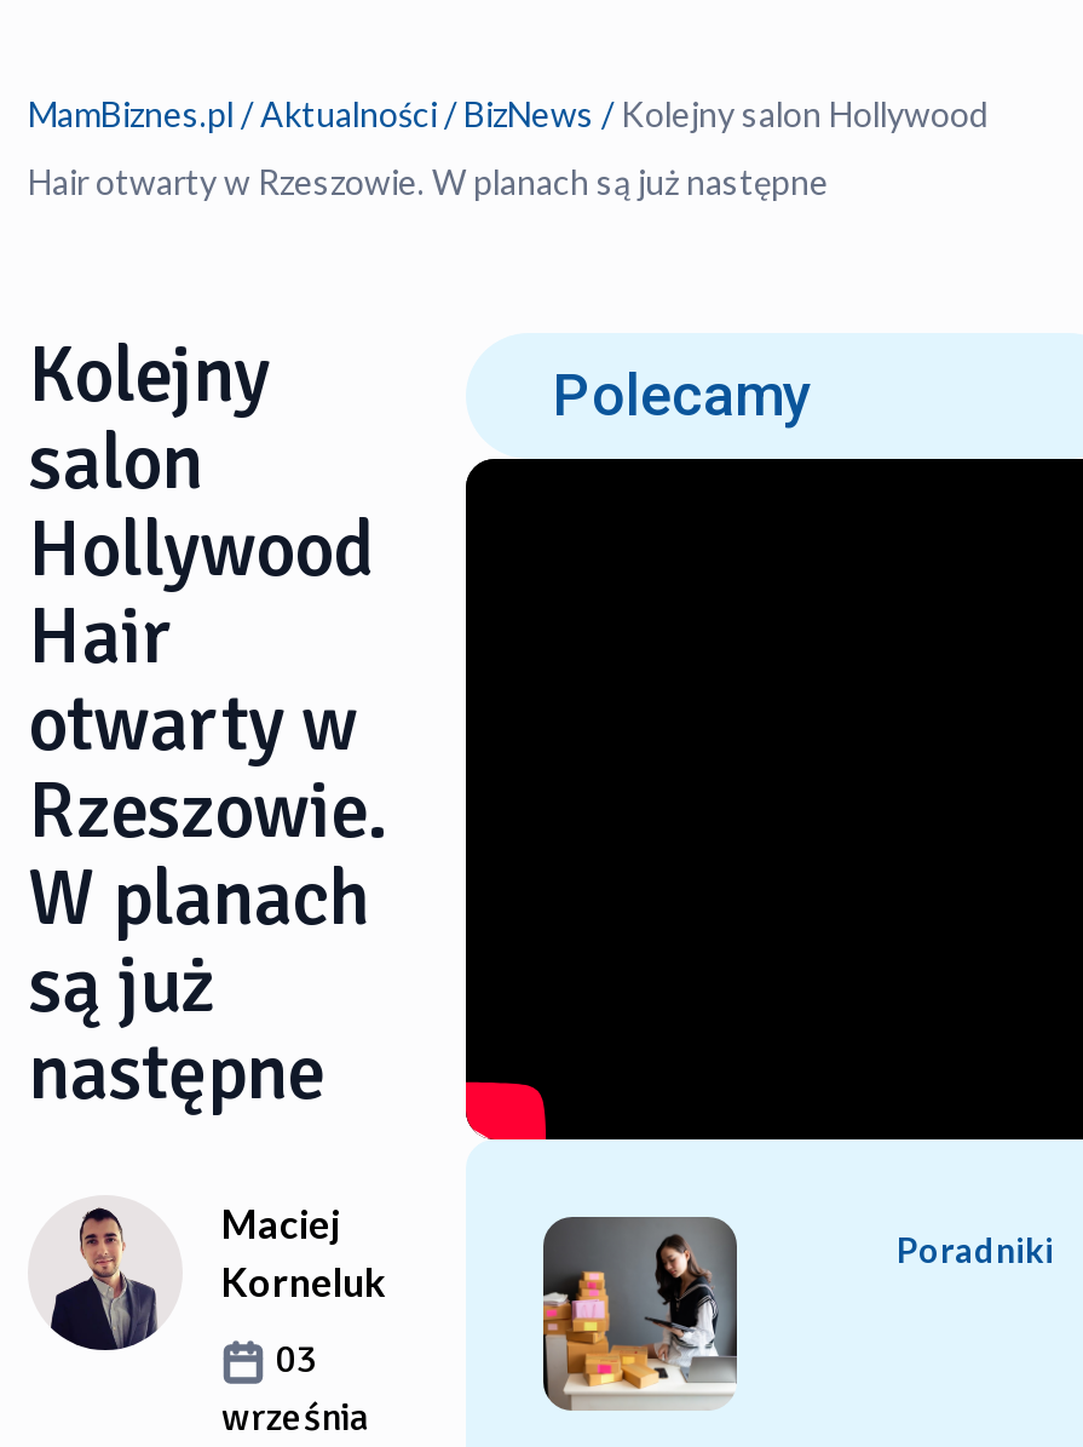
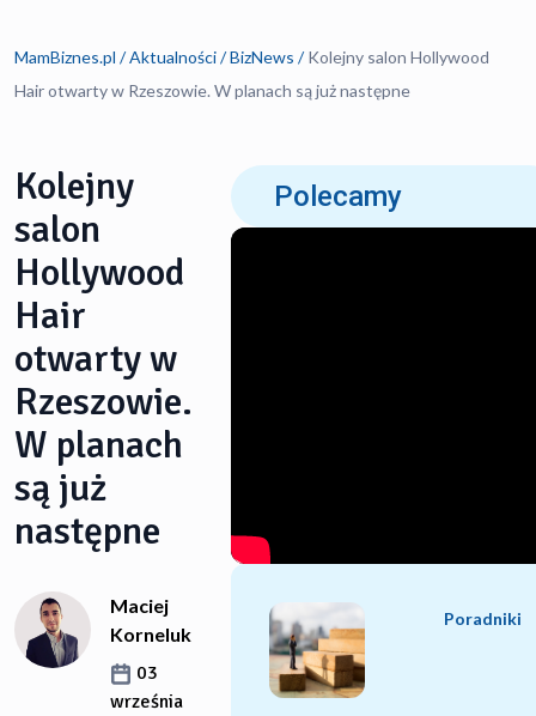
[541,1215,739,1408] [image] -> [269,602,366,698] [image]

